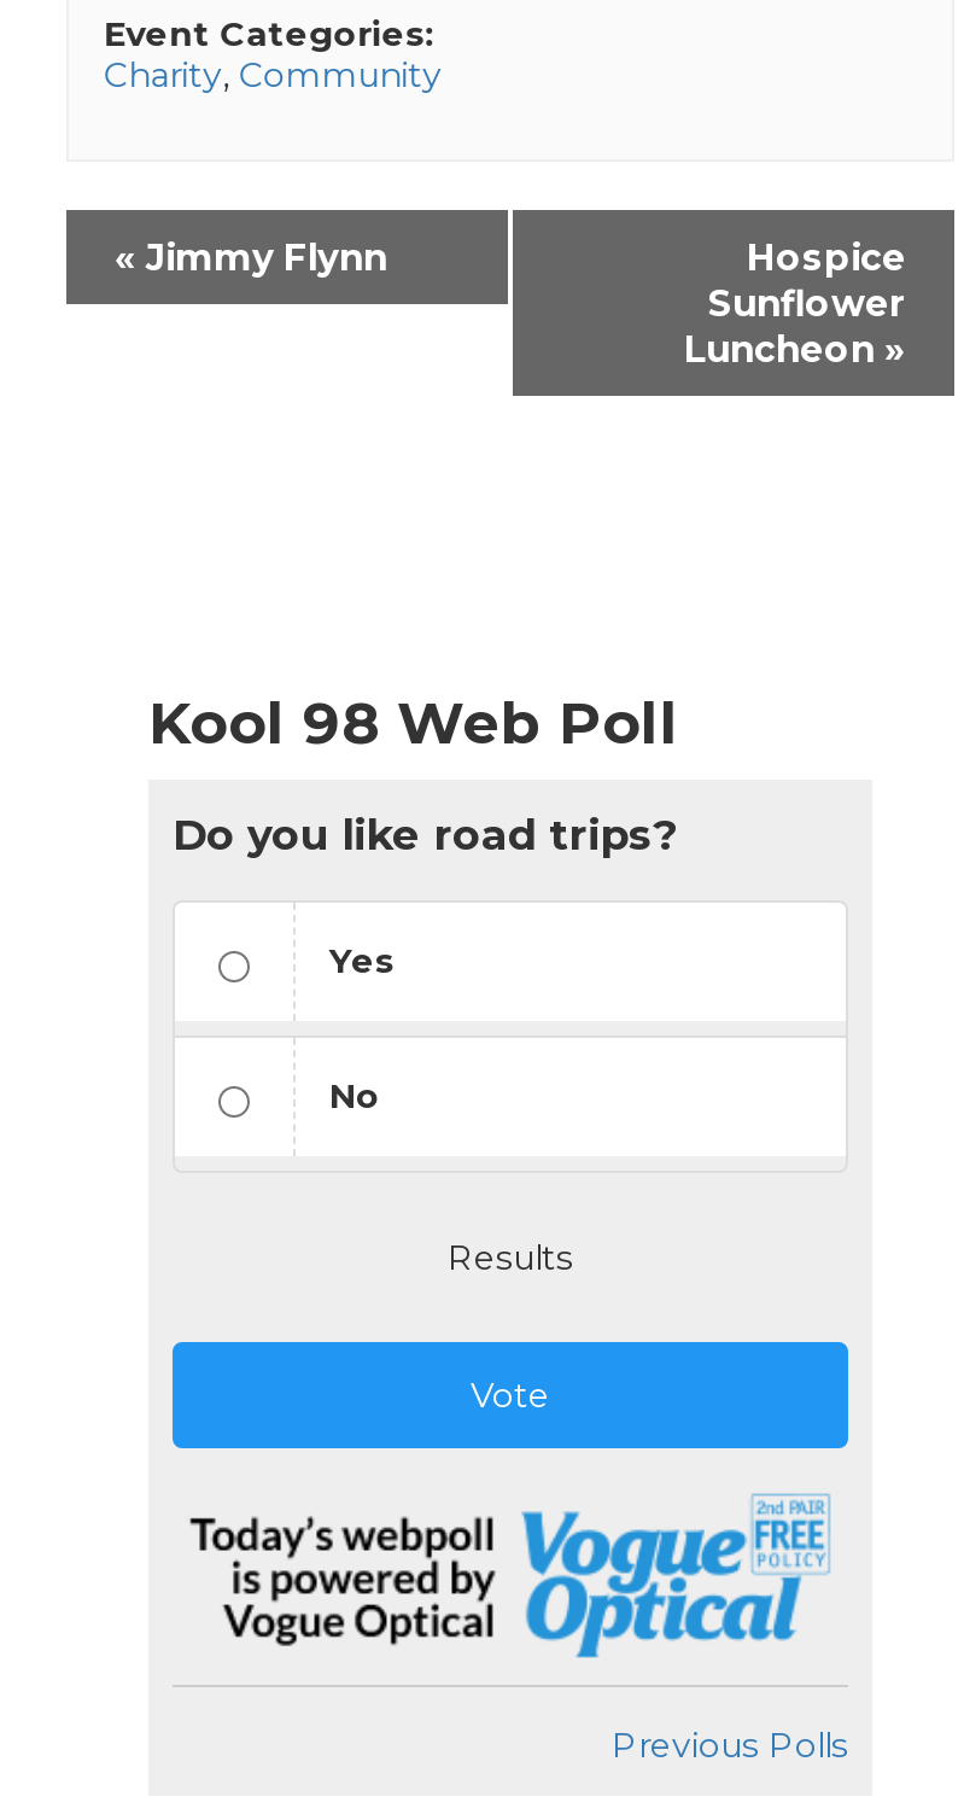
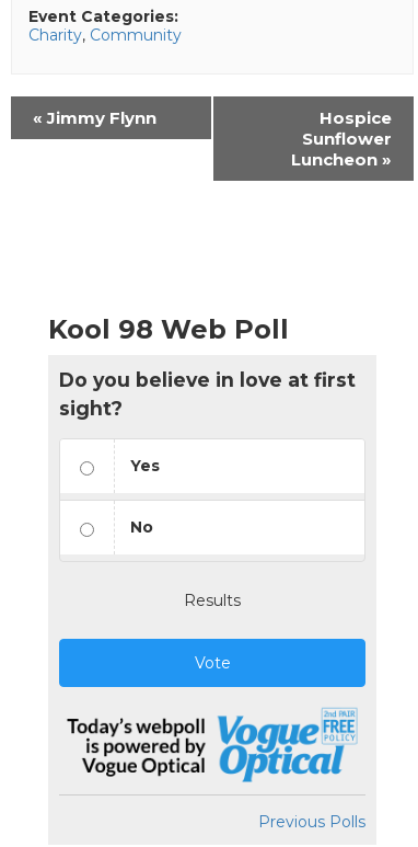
[173,810,677,860] Do you like road trips? -> [59,369,356,420] Do you believe in love at first | sight?

